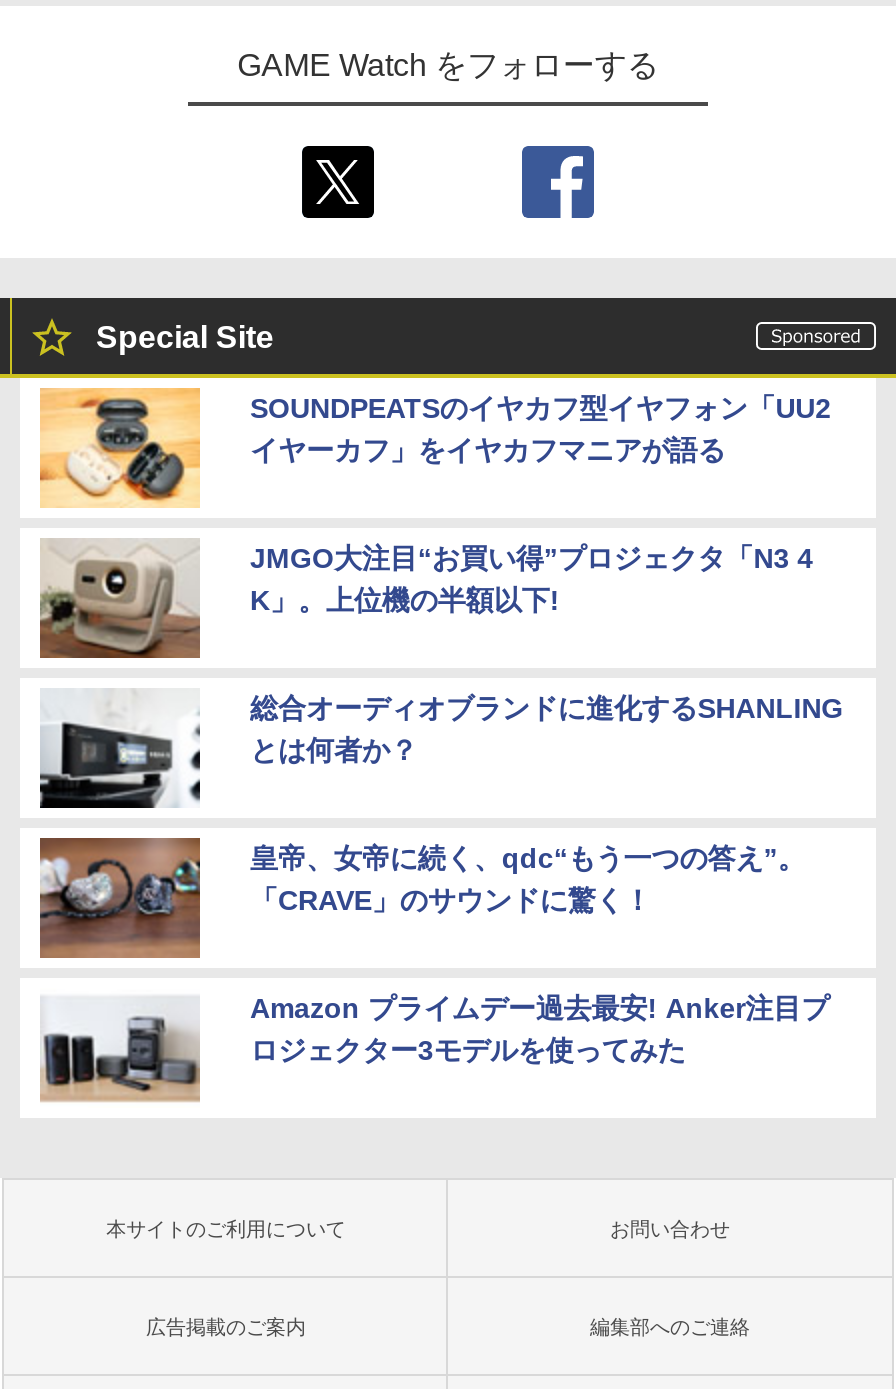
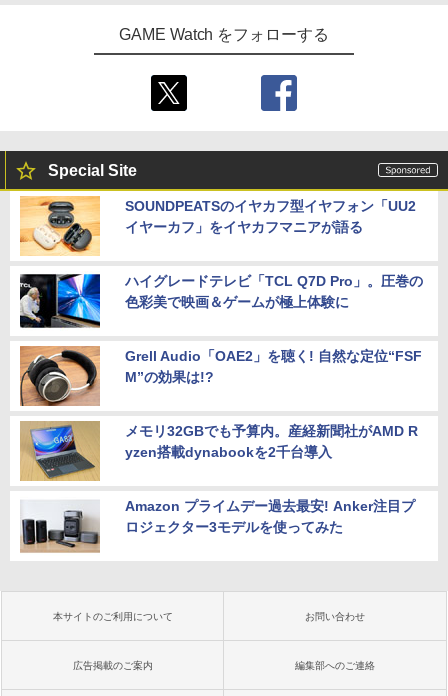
[38,538,813,660] [image] | JMGO大注目“お買い得”プロジェクタ「N3 4 | K」。上位機の半額以下! -> [19,272,423,331] [image] | ハイグレードテレビ「TCL Q7D Pro」。圧巻の | 色彩美で映画＆ゲームが極上体験に
[38,688,843,810] [image] | 総合オーディオブランドに進化するSHANLING | とは何者か？ -> [19,345,422,407] [image] | Grell Audio「OAE2」を聴く! 自然な定位“FSF | M”の効果は!?
[38,836,805,958] [image] | 皇帝、女帝に続く、qdc“もう一つの答え”。 | 「CRAVE」のサウンドに驚く！ -> [20,421,418,481] [image] | メモリ32GBでも予算内。産経新聞社がAMD R | yzen搭載dynabookを2千台導入

